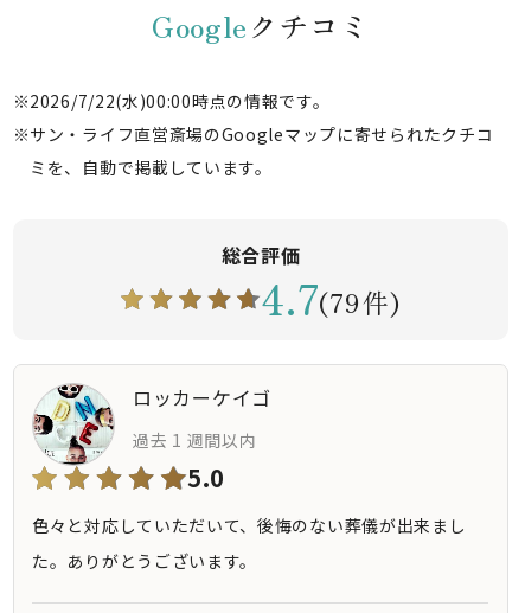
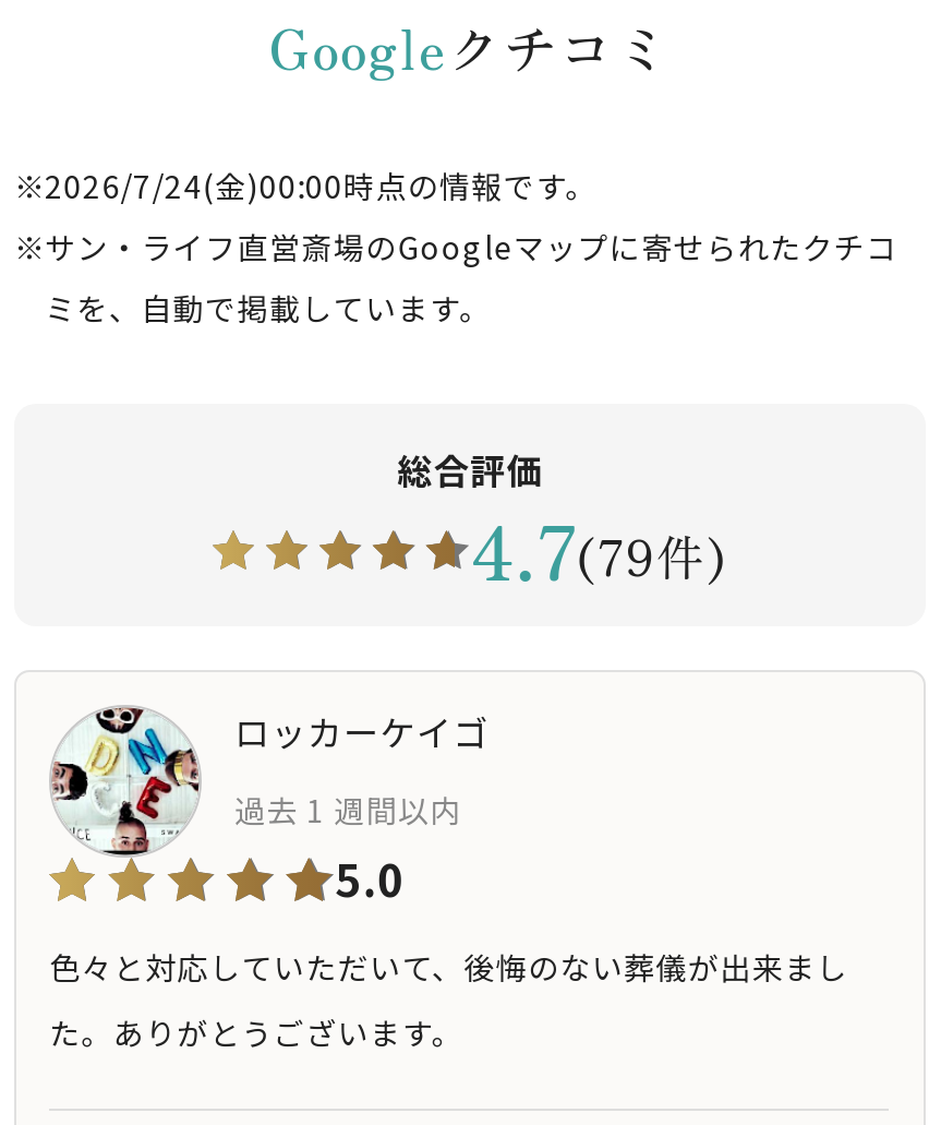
[30,89,330,113] 2026/7/22(水)00:00時点の情報です。 -> [45,164,598,207] 2026/7/24(金)00:00時点の情報です。

